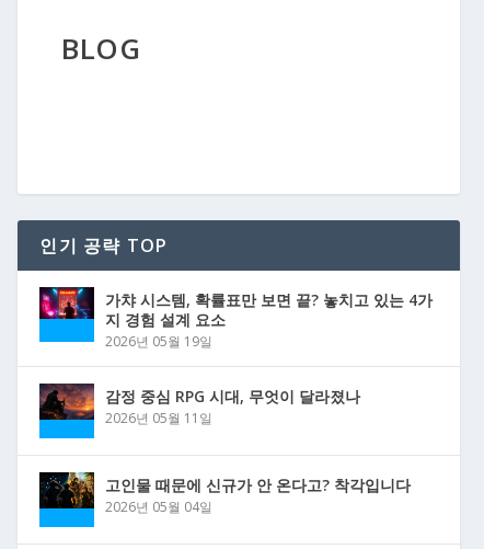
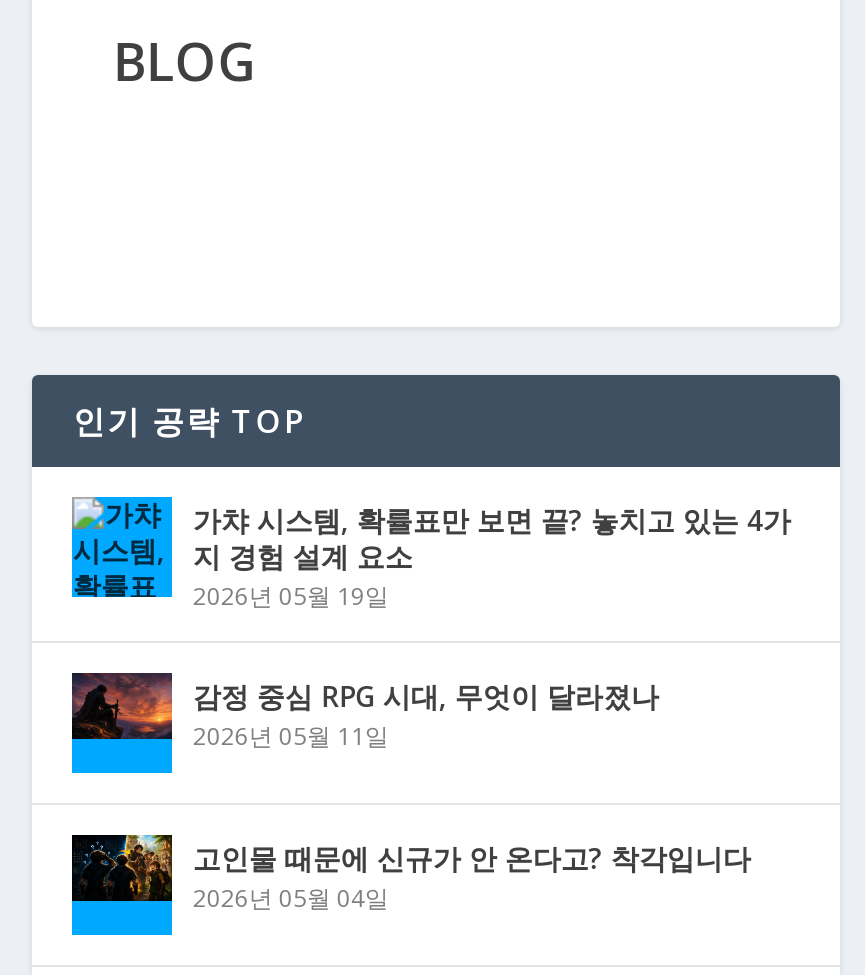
[38,286,95,343] [image] -> [70,495,174,599] [image]

